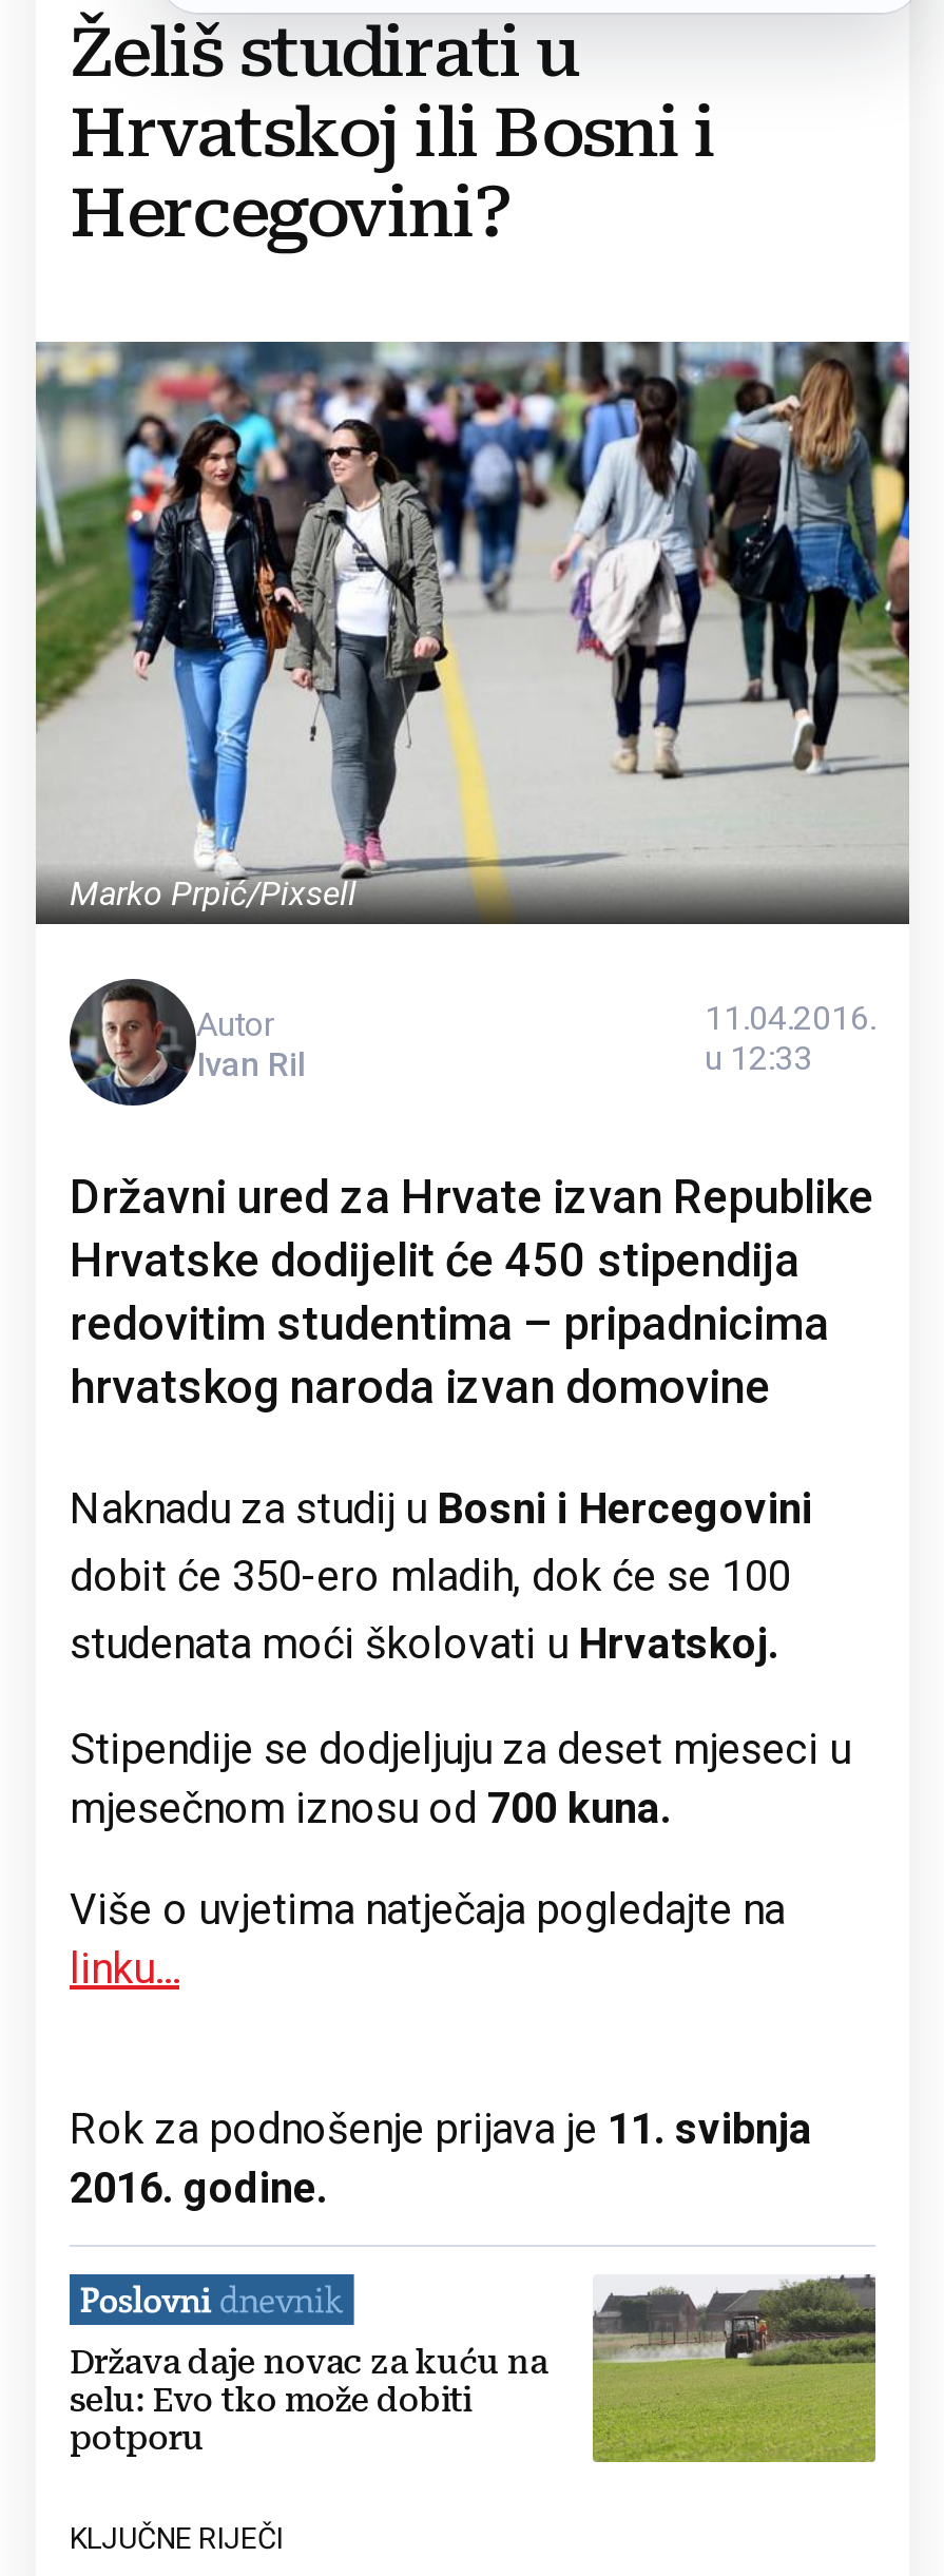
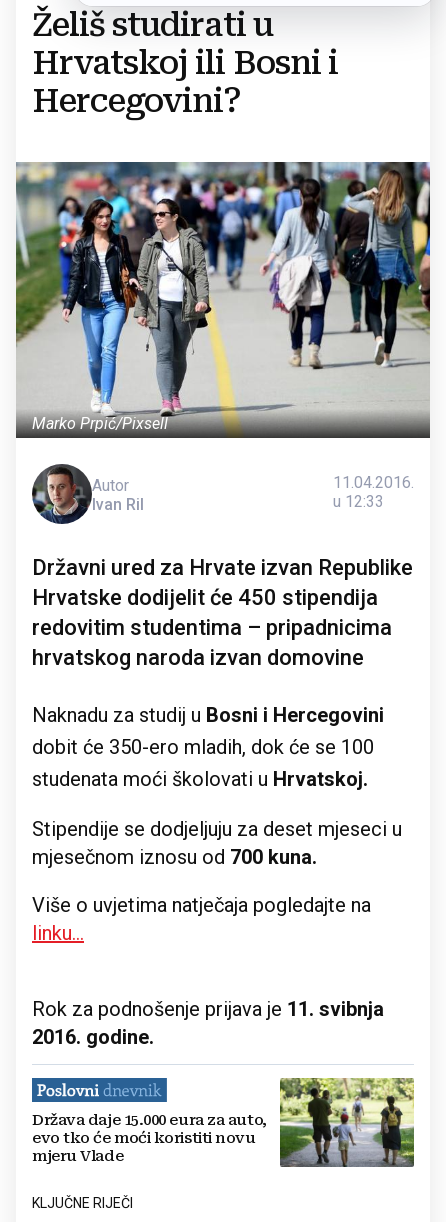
[70,2274,878,2464] [image] | Država daje novac za kuću na | selu: Evo tko može dobiti | potporu -> [32,1077,414,1168] [image] | Država daje 15.000 eura za auto, | evo tko će moći koristiti novu | mjeru Vlade

